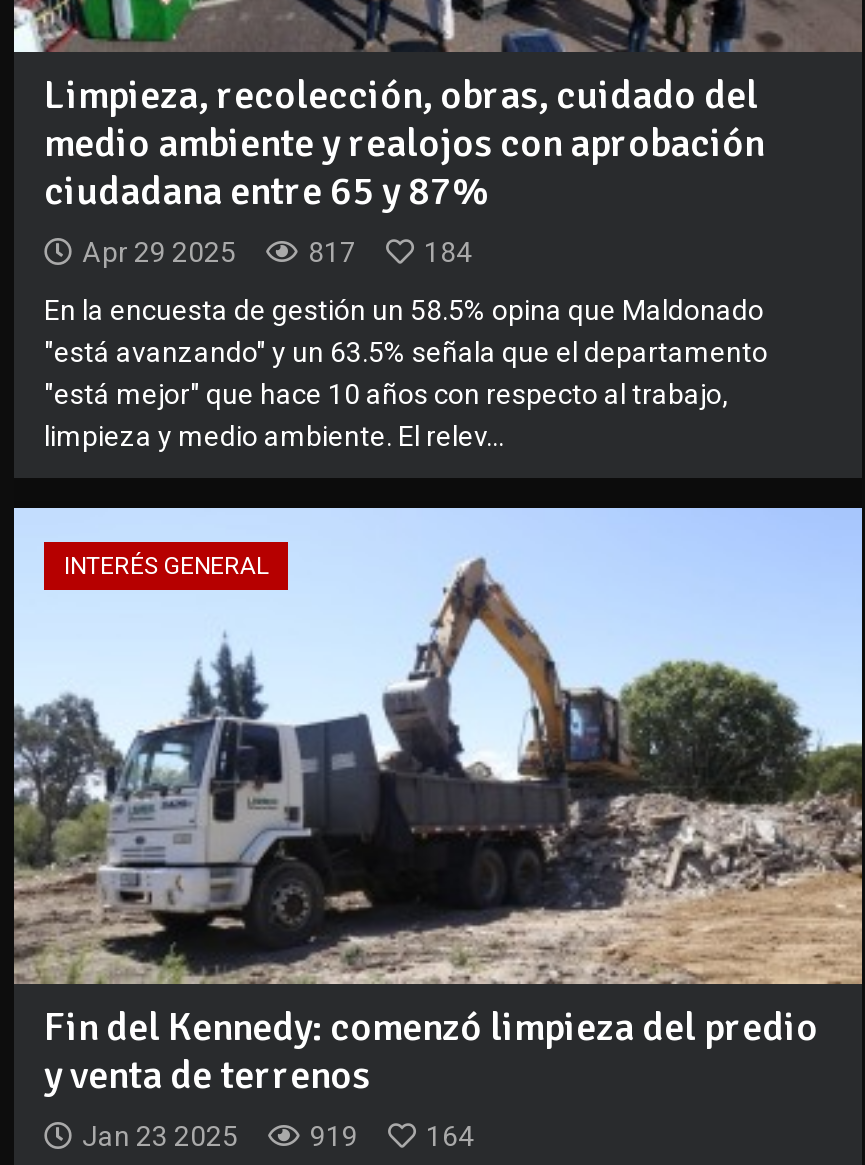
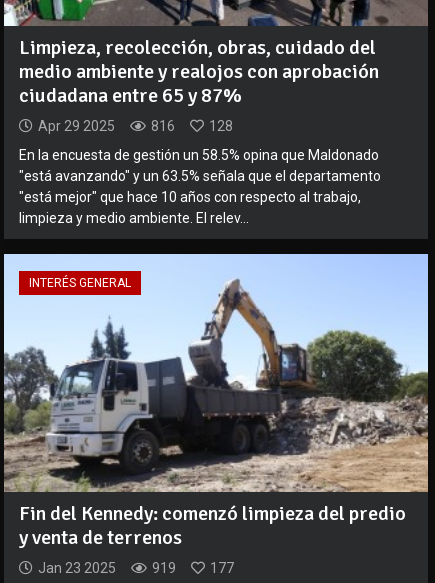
[308,235,356,267] 817 -> [151,117,175,133] 816
[424,235,472,267] 184 -> [209,117,233,133] 128
[426,1120,474,1152] 164 -> [210,560,234,576] 177

